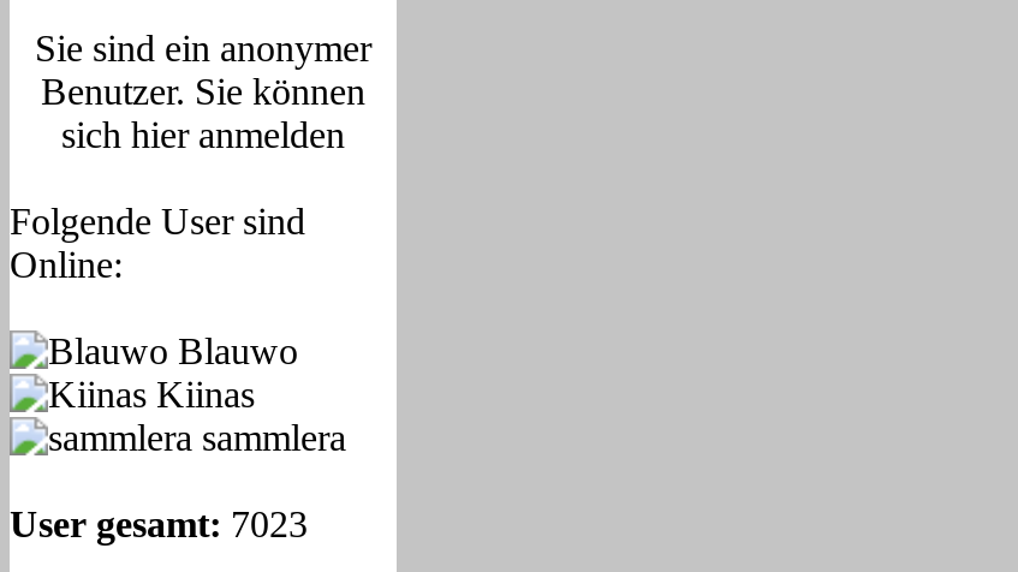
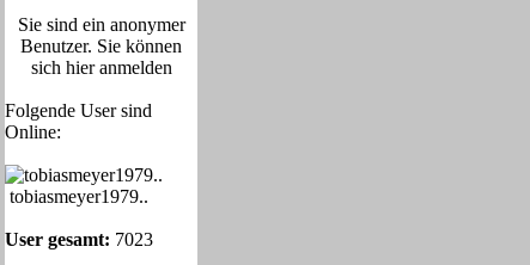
[156,330,346,458] Blauwo | Kiinas | sammlera -> [10,186,148,207] tobiasmeyer1979..

